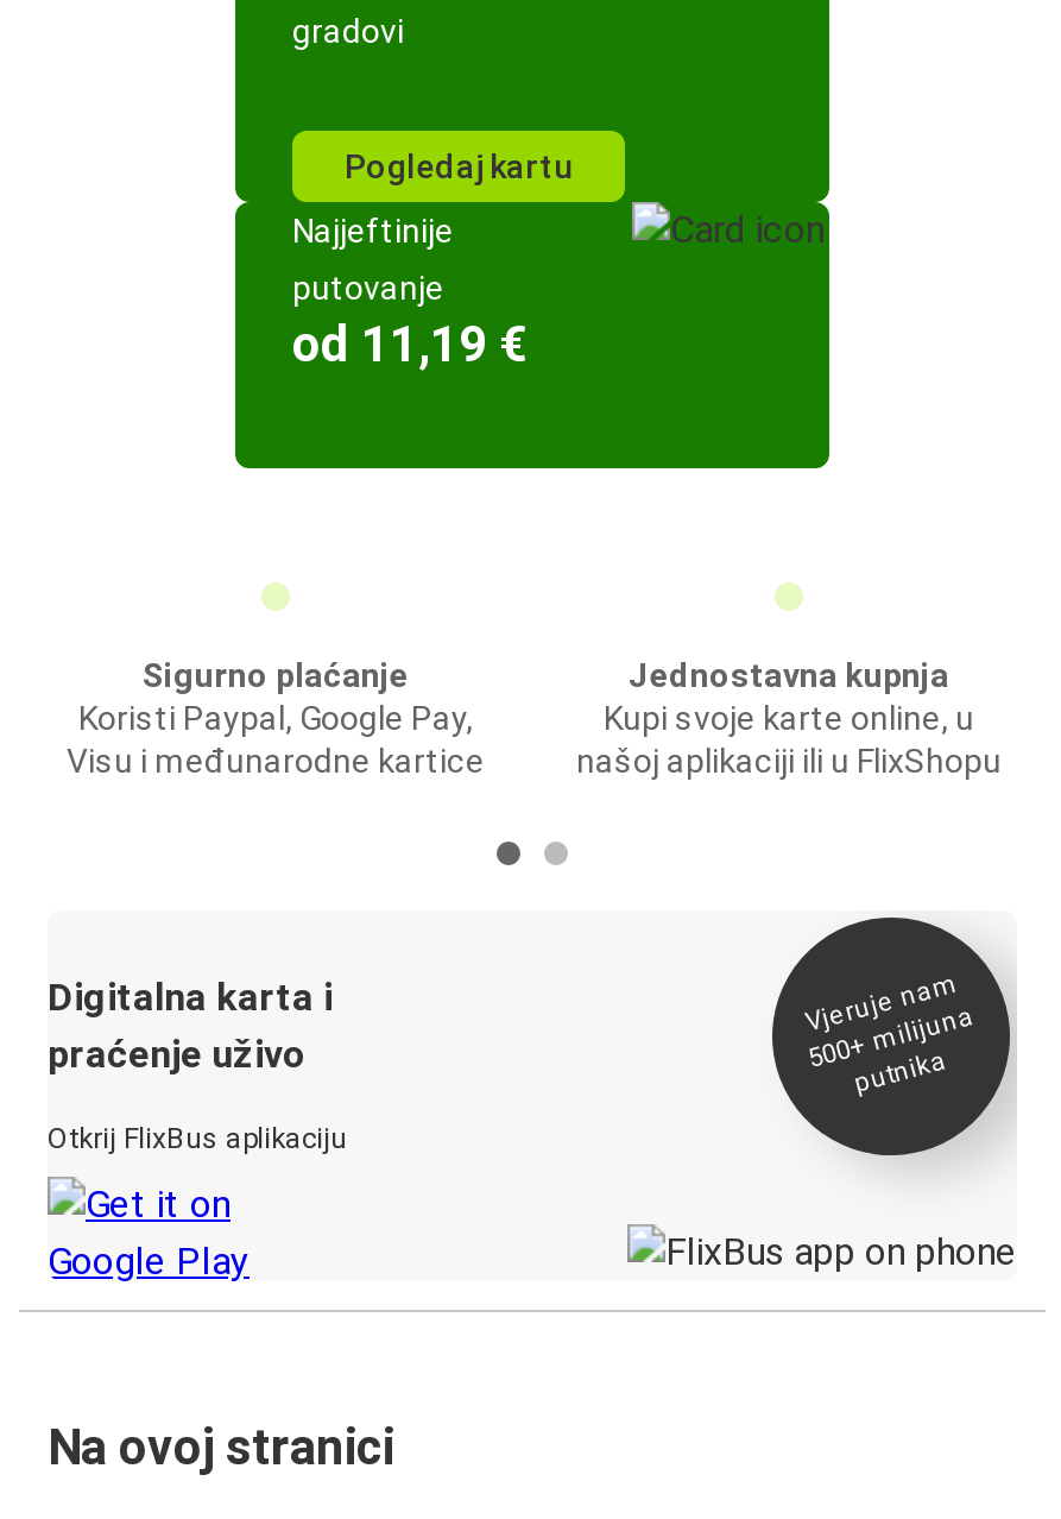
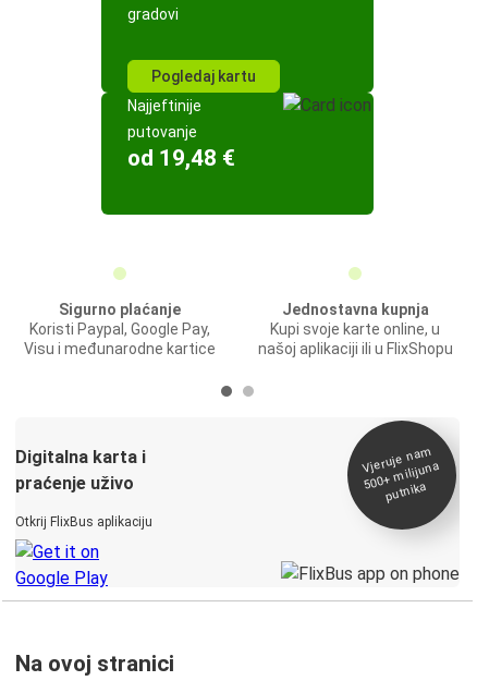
[292,316,528,373] od 11,19 € -> [127,145,235,171] od 19,48 €

